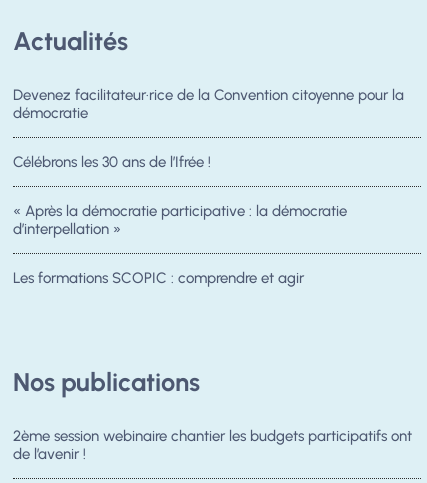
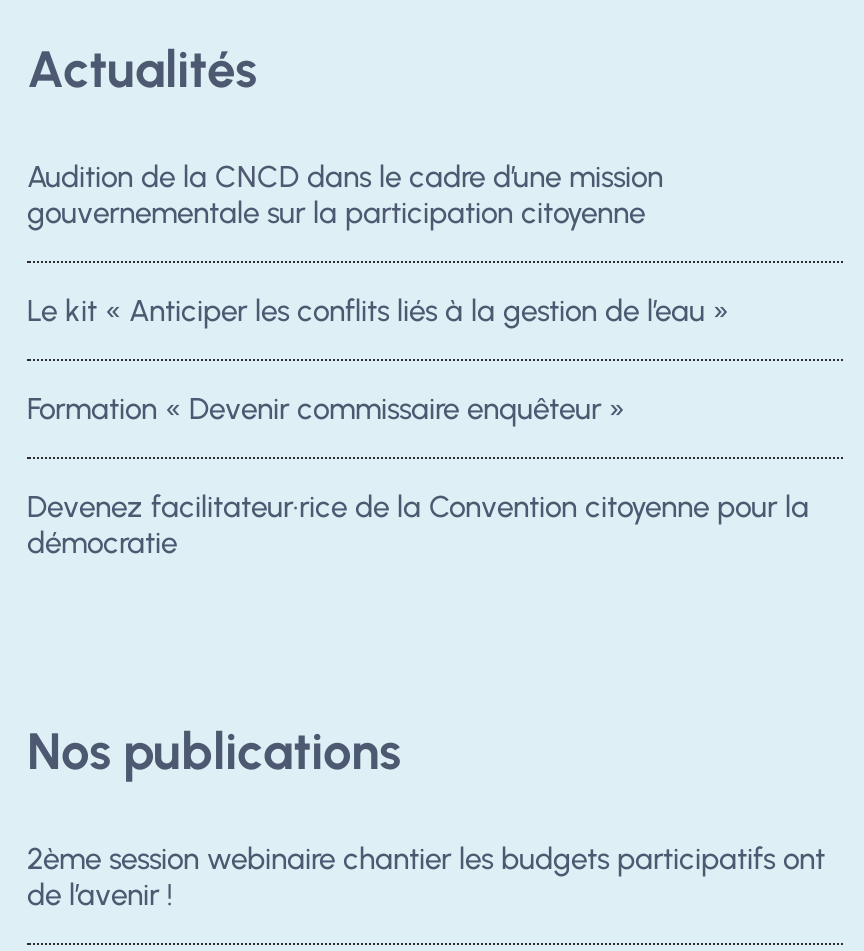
none -> [27,159,729,427] Audition de la CNCD dans le cadre d’une mission | gouvernementale sur la participation citoyenne | Le kit « Anticiper les conflits liés à la gestion de l’eau » | Formation « Devenir commissaire enquêteur »
moved [13,86,404,122] -> [27,489,809,561]: Devenez facilitateur·rice de la Convention citoyenne pour la | démocratie
[13,153,347,287] Célébrons les 30 ans de l’Ifrée ! | « Après la démocratie participative : la démocratie | d’interpellation » | Les formations SCOPIC : comprendre et agir -> none

